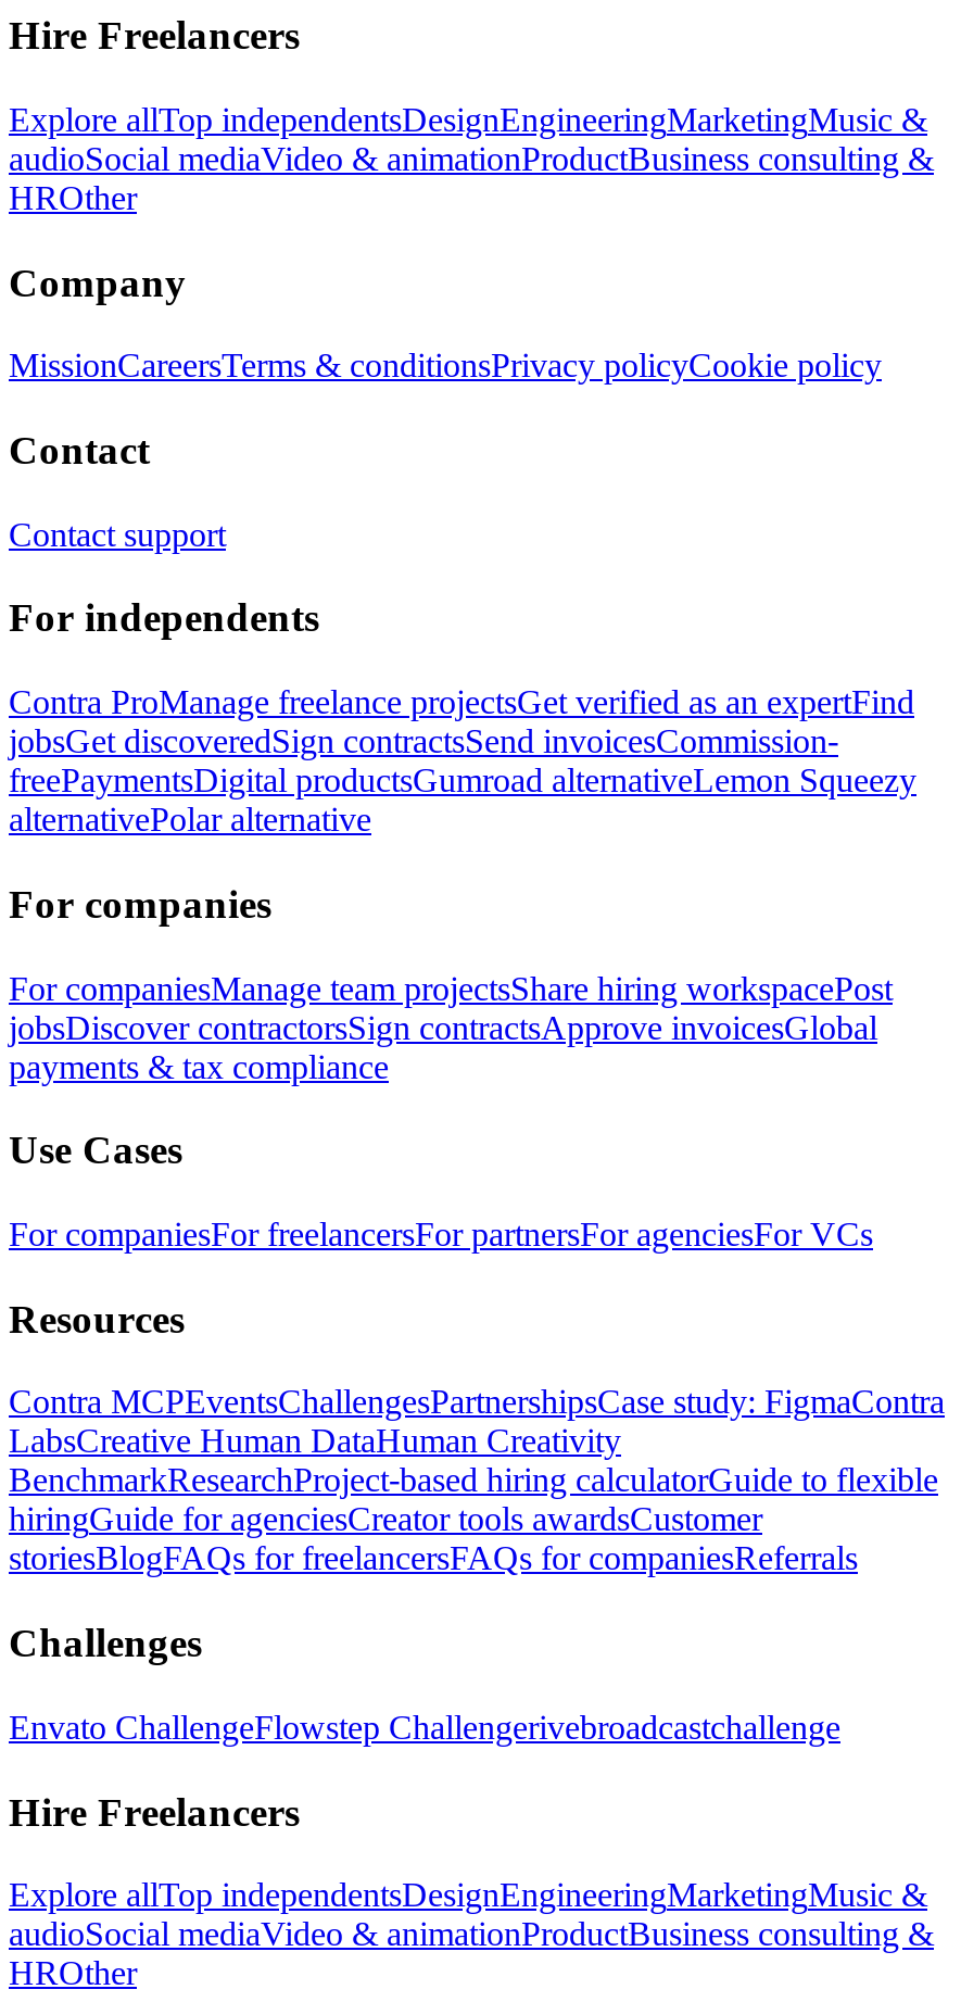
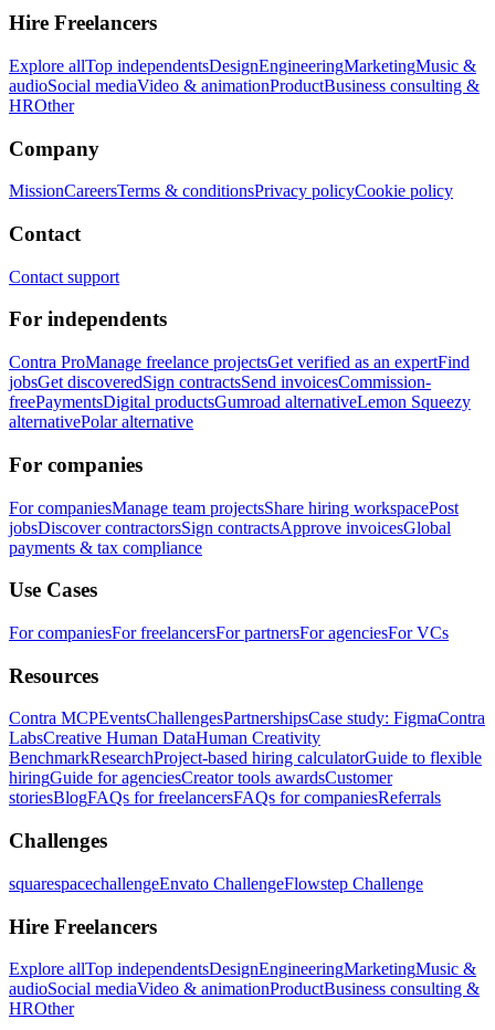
[9,1708,840,1745] Envato ChallengeFlowstep Challengerivebroadcastchallenge -> [9,874,423,893] squarespacechallengeEnvato ChallengeFlowstep Challenge

